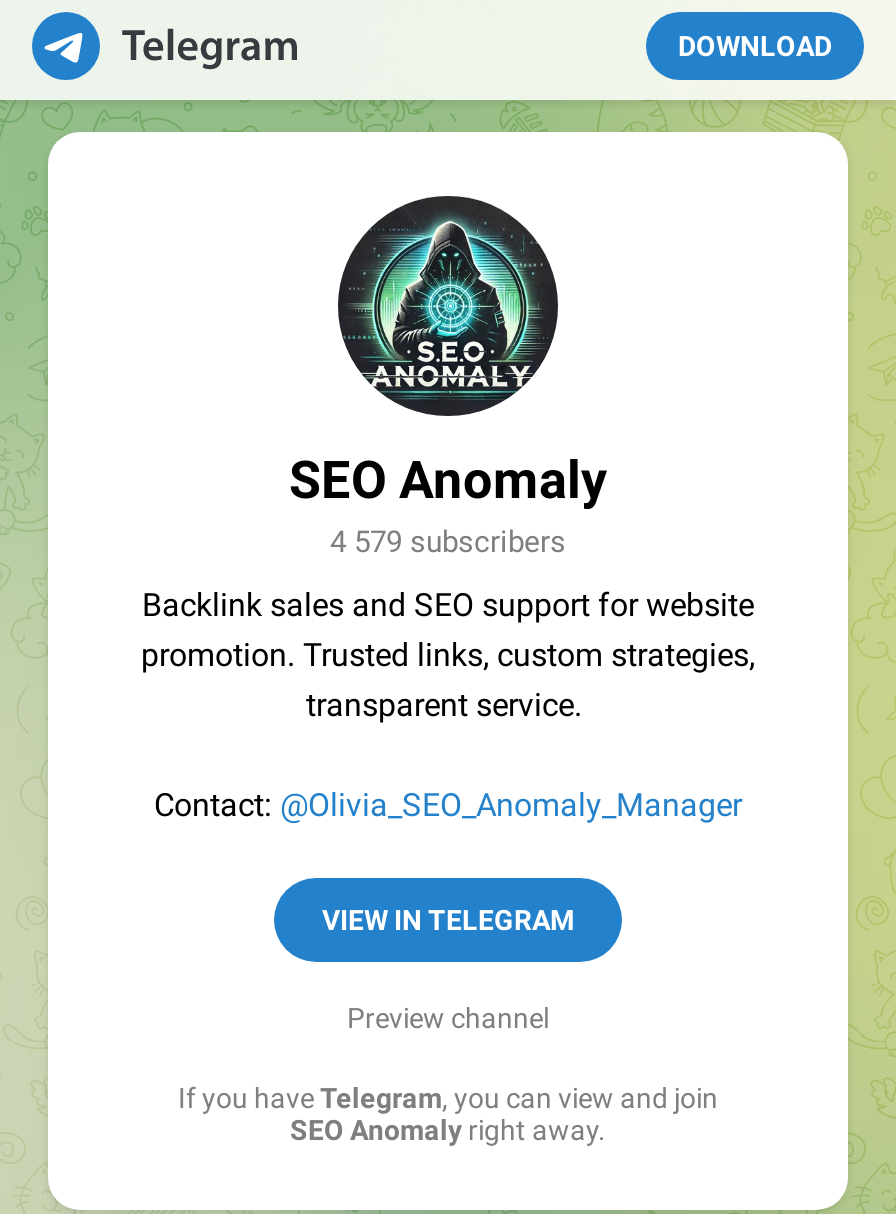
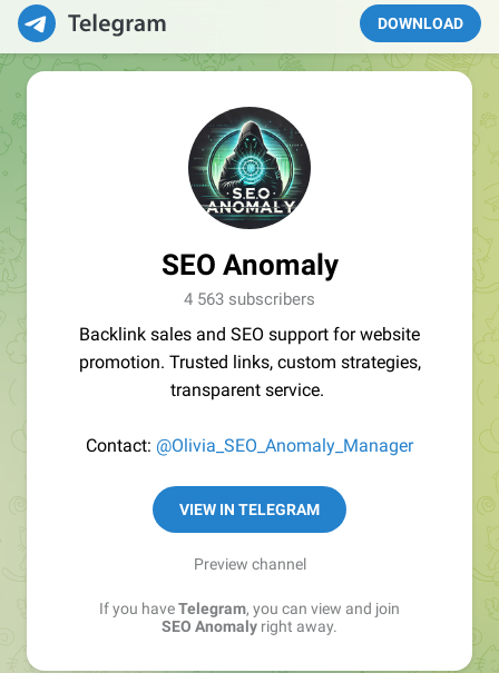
[330,524,566,560] 4 579 subscribers -> [184,289,315,309] 4 563 subscribers

